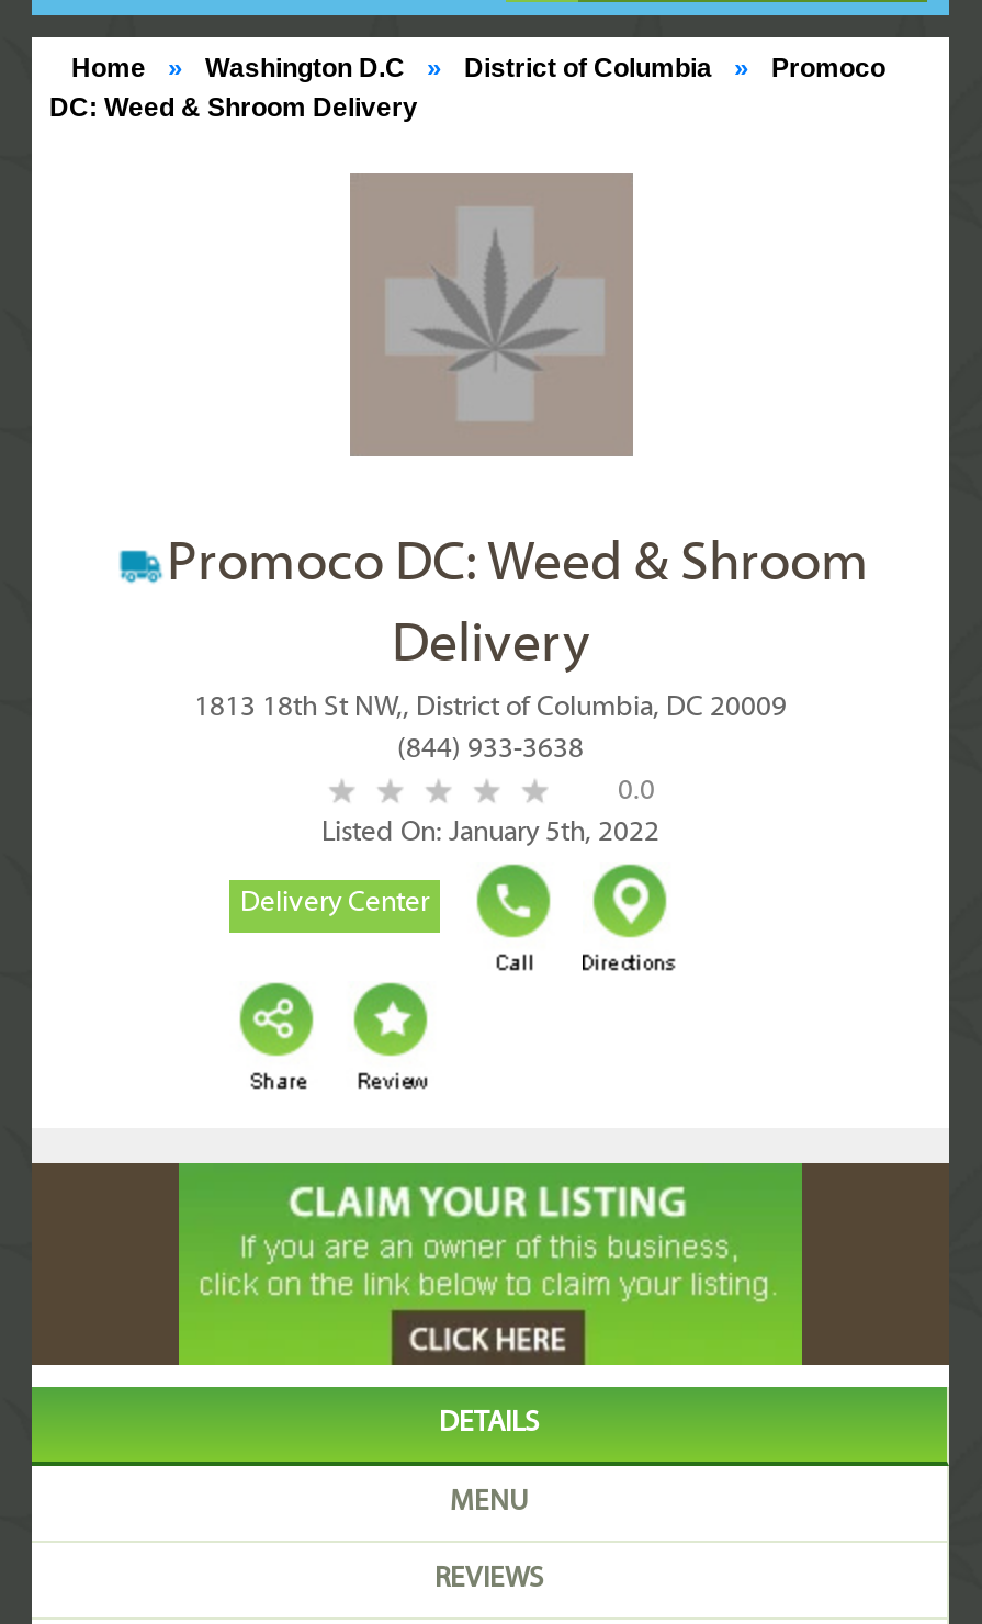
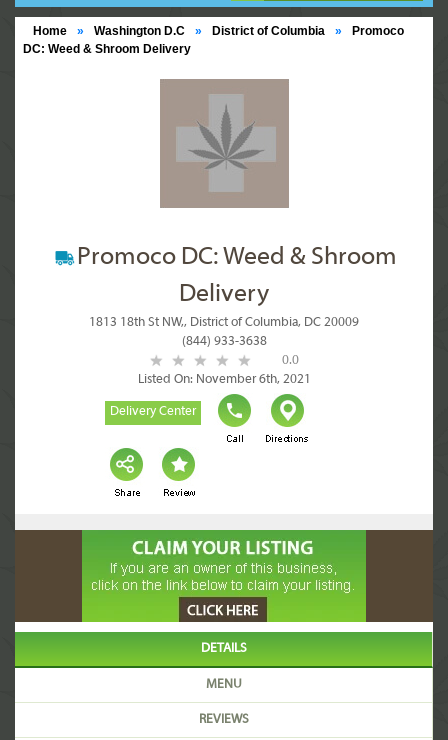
[321,819,659,849] Listed On: January 5th, 2022 -> [137,373,310,387] Listed On: November 6th, 2021

